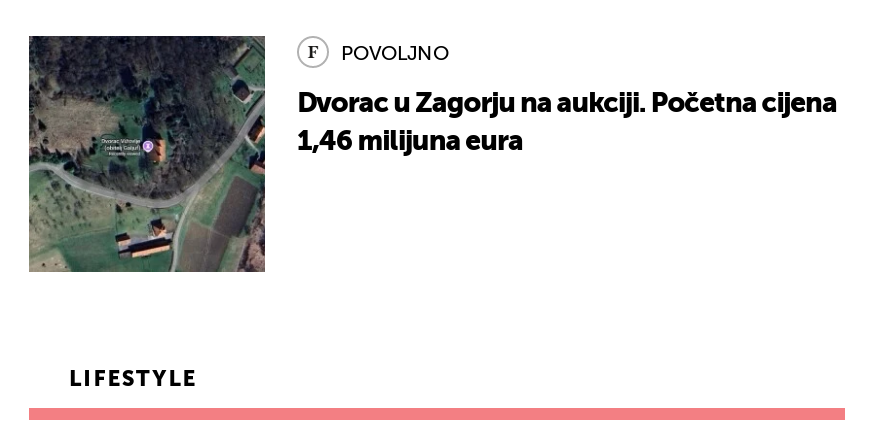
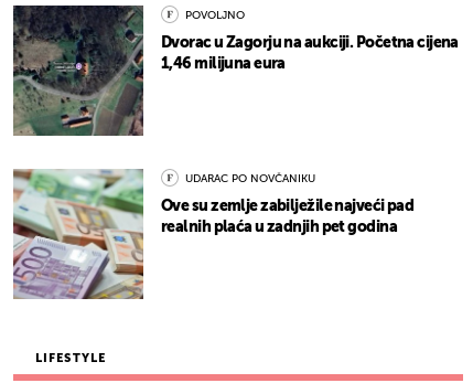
none -> [12,169,414,300] [image] | UDARAC PO NOVČANIKU | Ove su zemlje zabilježile najveći pad | realnih plaća u zadnjih pet godina

